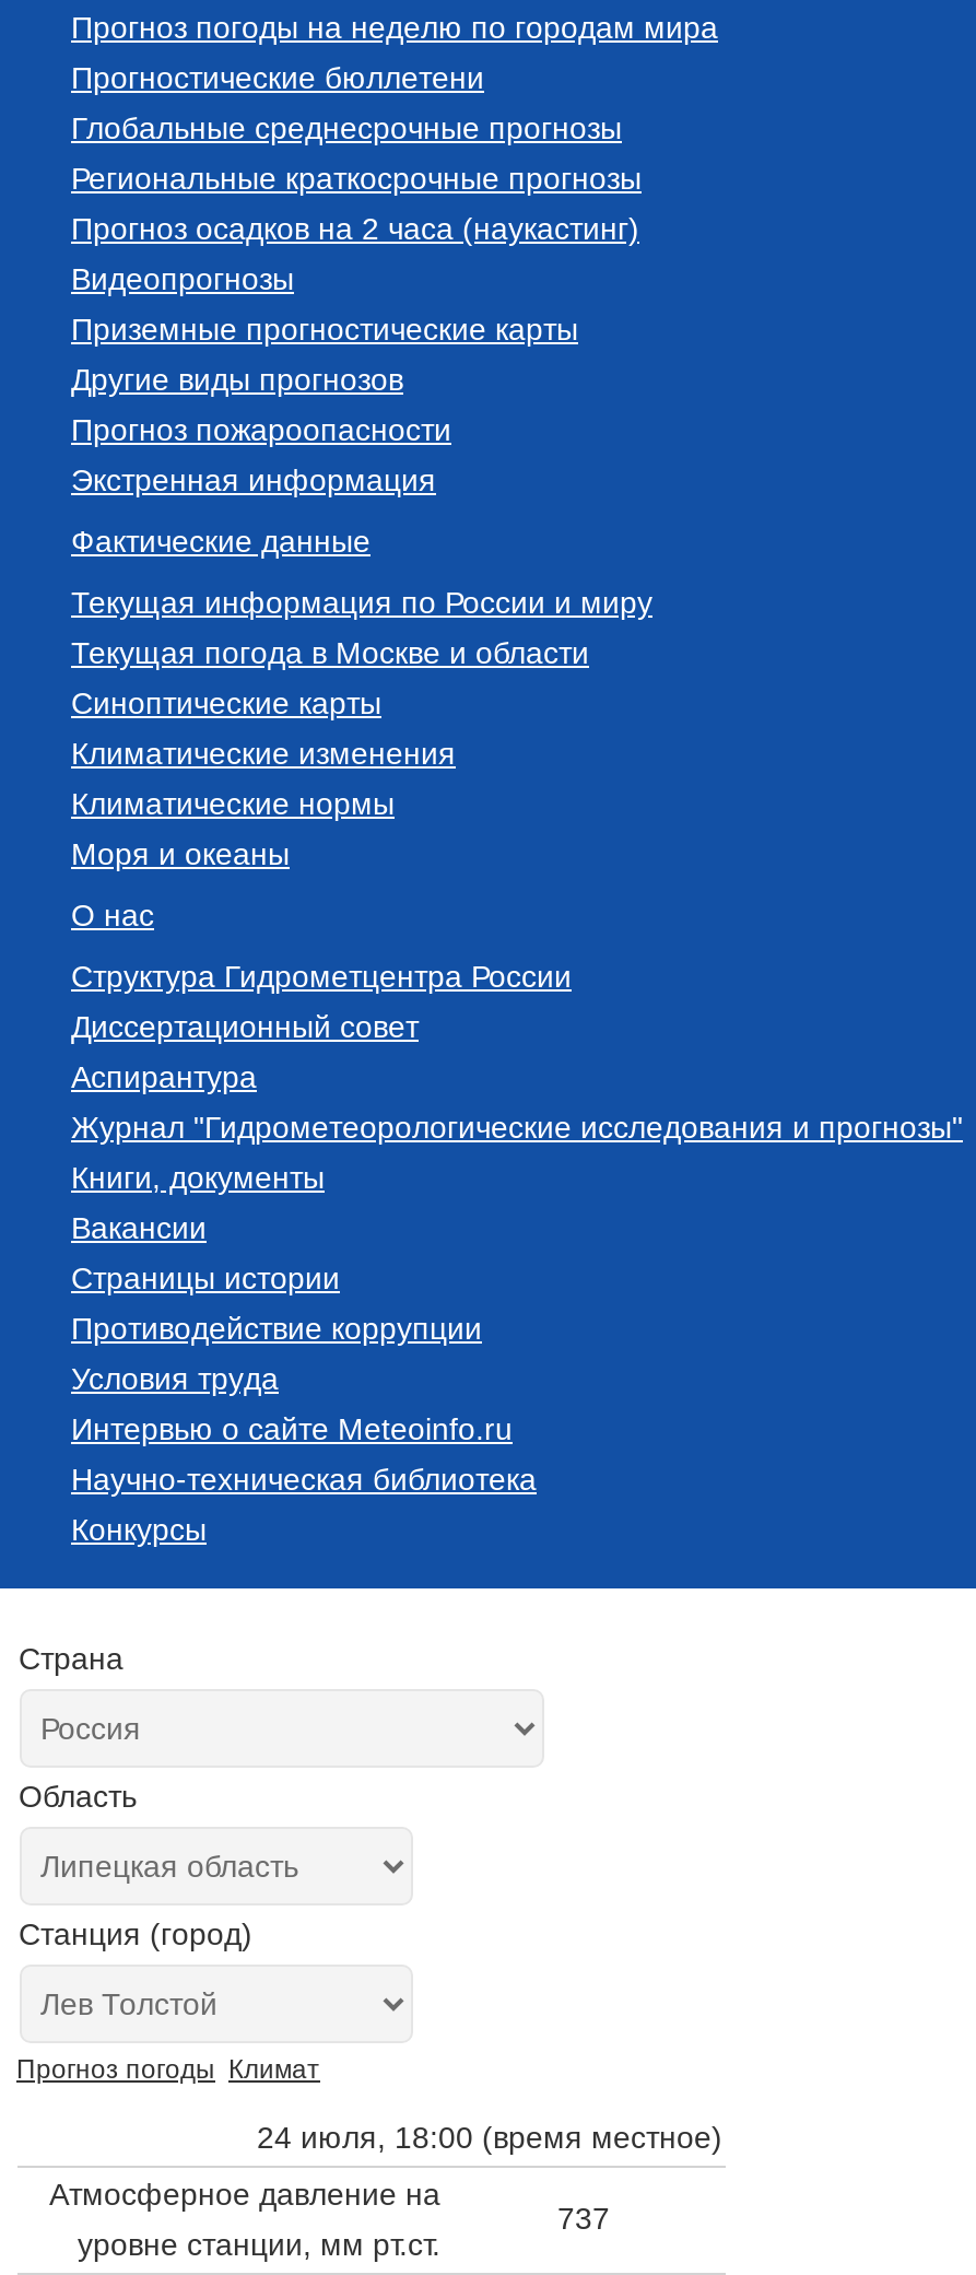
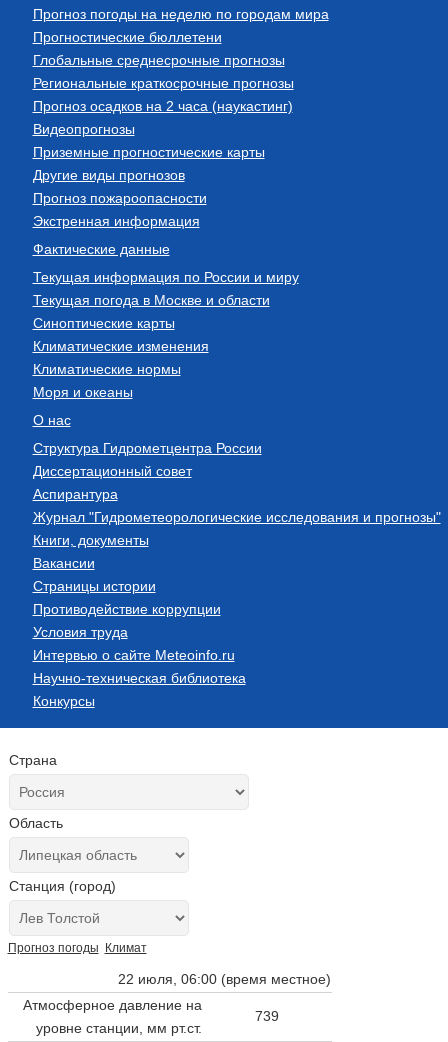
[257,2119,722,2154] 24 июля, 18:00 (время местное) -> [117,971,330,987] 22 июля, 06:00 (время местное)
[557,2200,610,2235] 737 -> [255,1008,279,1024] 739

